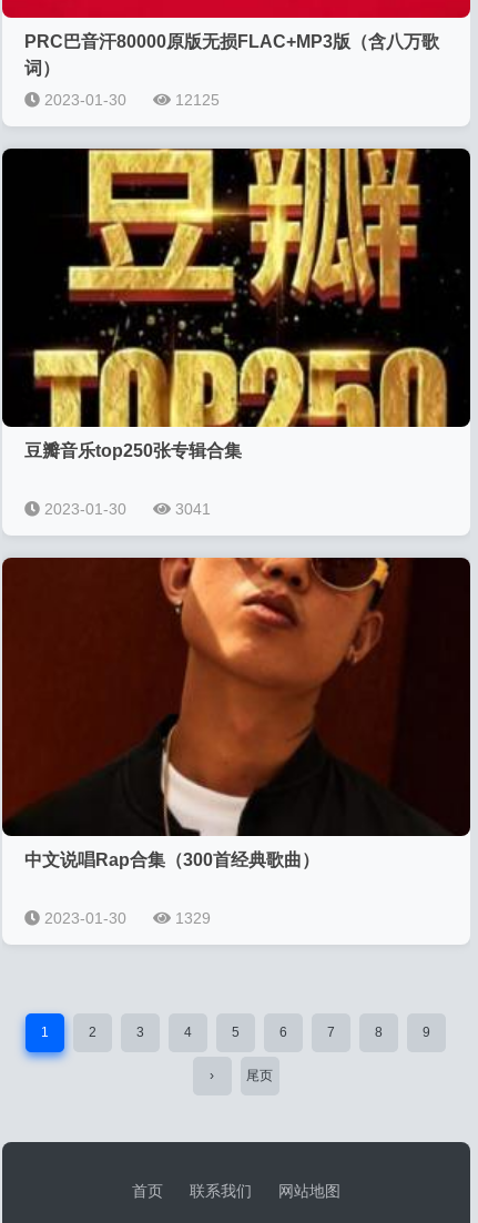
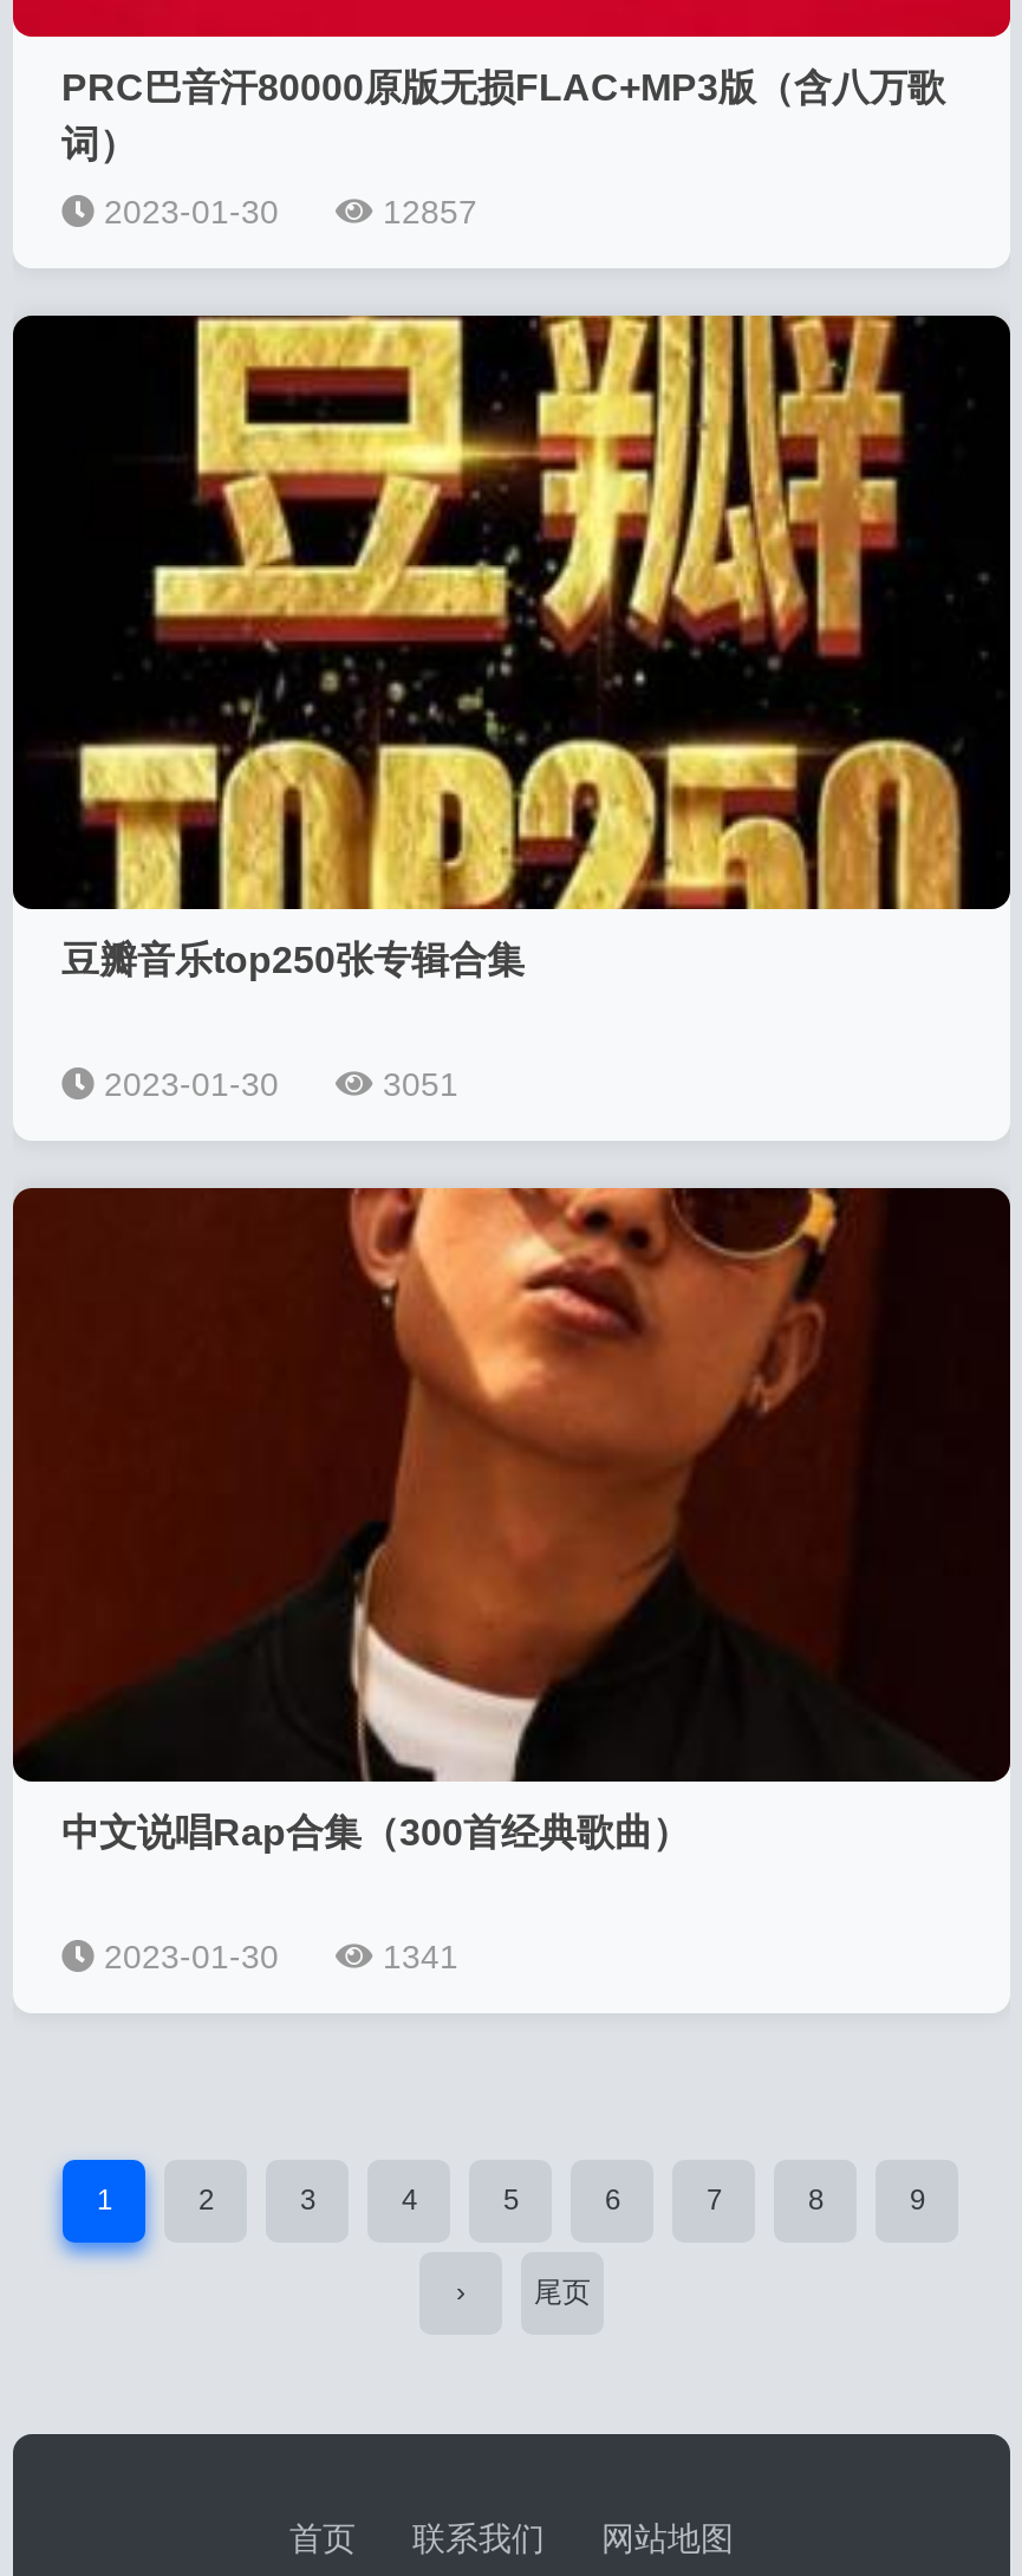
[176,91,220,109] 12125 -> [383,193,477,231] 12857
[176,500,211,518] 3041 -> [383,1065,458,1103] 3051
[176,909,211,927] 1329 -> [383,1937,458,1975] 1341

